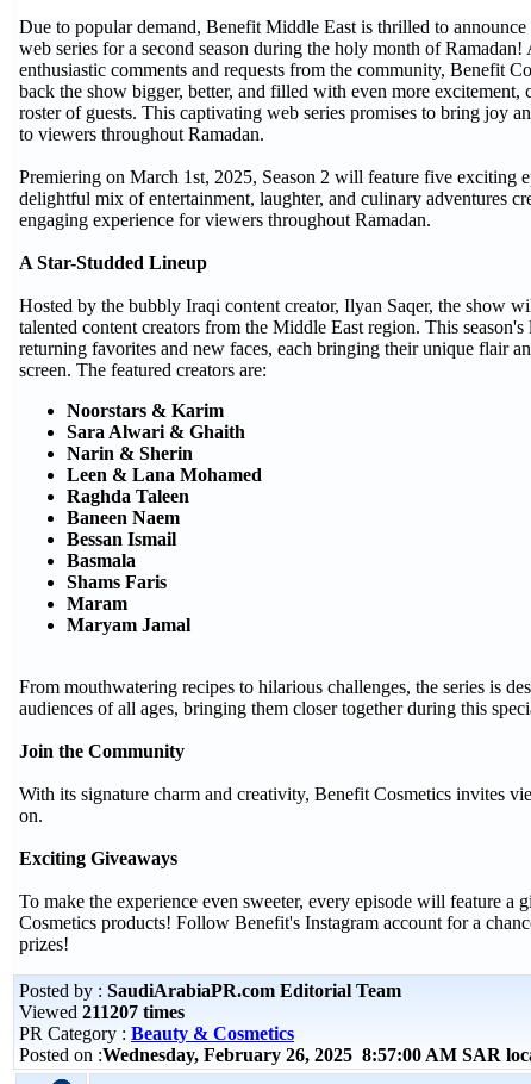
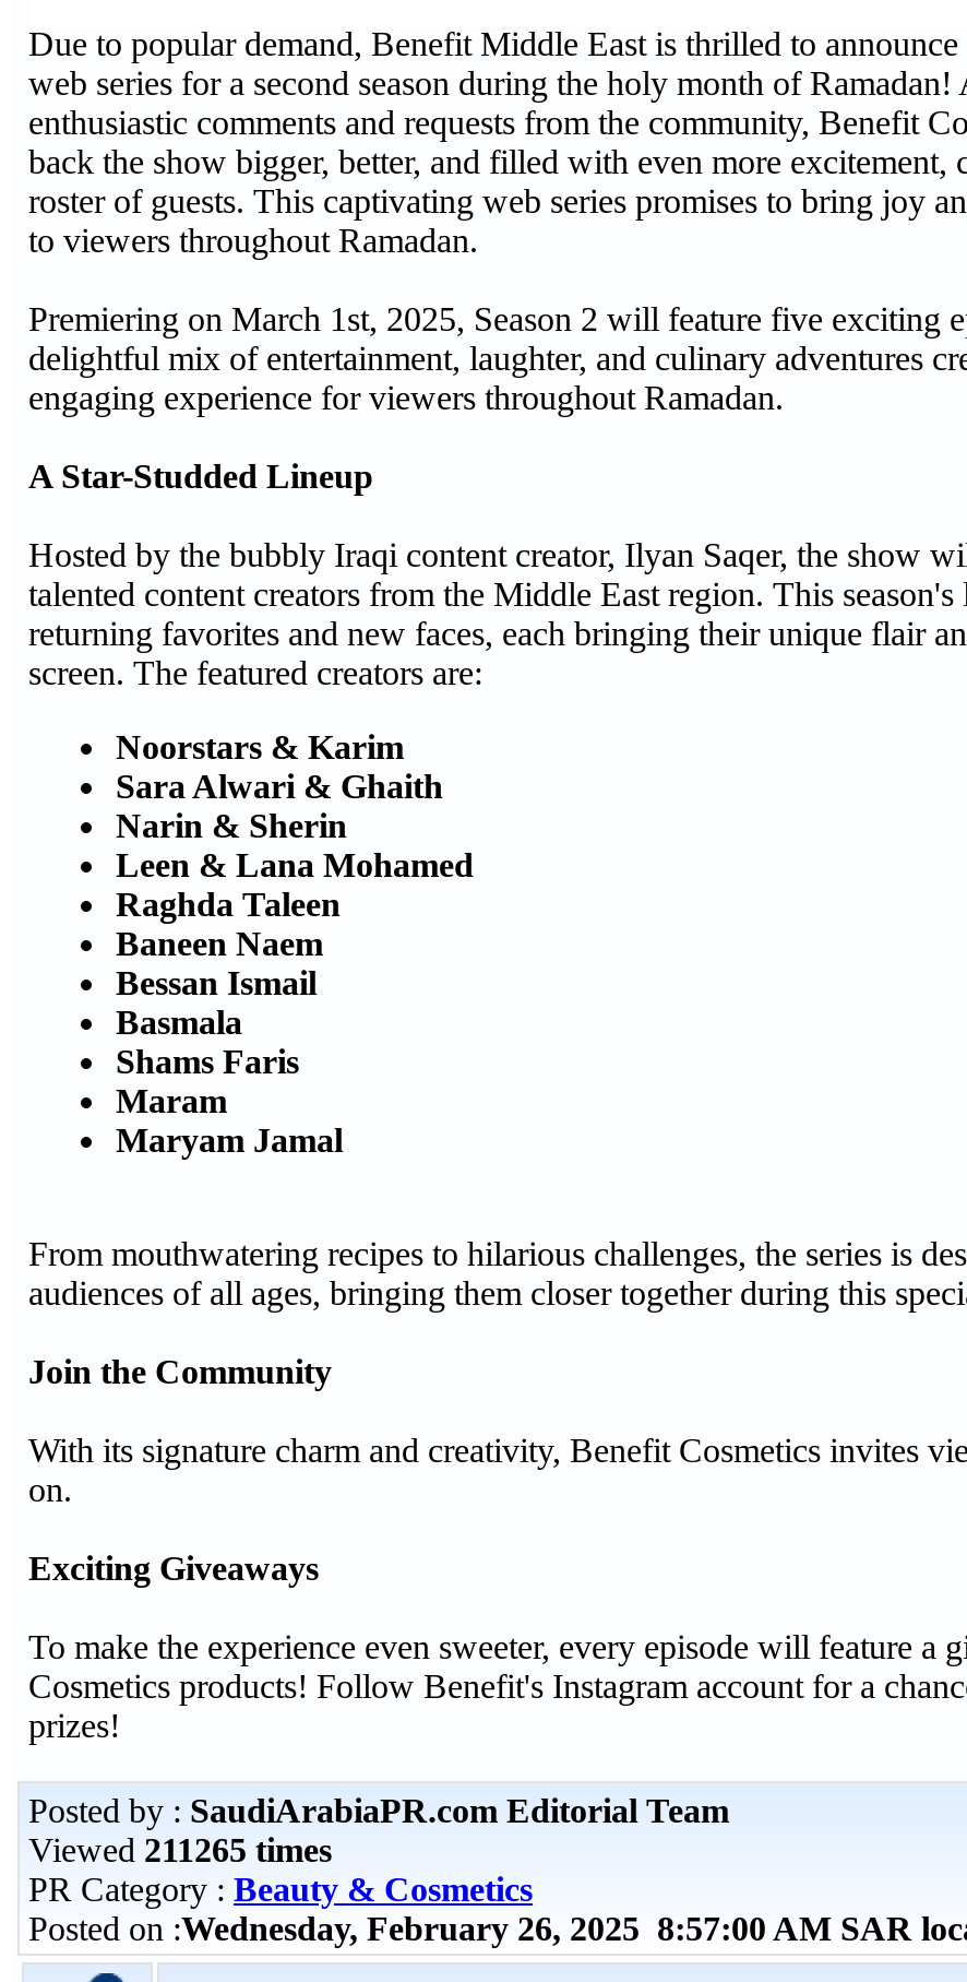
[19,1002,185,1022] Viewed 211207 times -> [28,1831,332,1868] Viewed 211265 times

